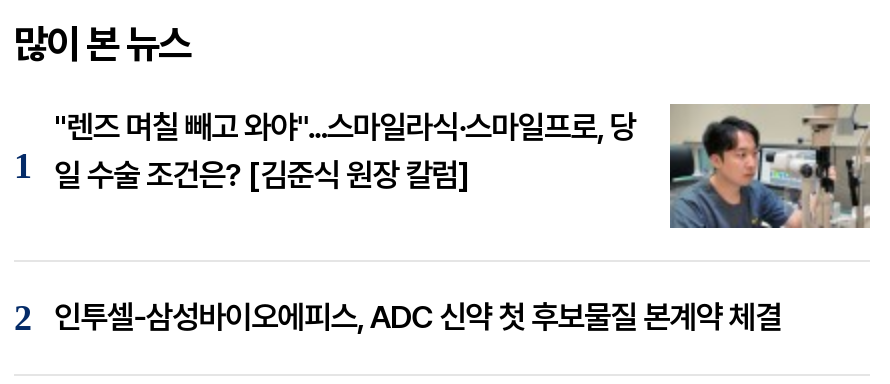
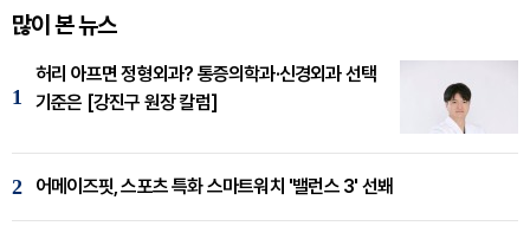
[54,102,872,230] [image] | "렌즈 며칠 빼고 와야"...스마일라식·스마일프로, 당 | 일 수술 조건은? [김준식 원장 칼럼] -> [35,60,518,134] [image] | 허리 아프면 정형외과? 통증의학과·신경외과 선택 | 기준은 [강진구 원장 칼럼]
[54,298,782,336] 인투셀-삼성바이오에피스, ADC 신약 첫 후보물질 본계약 체결 -> [35,175,393,197] 어메이즈핏, 스포츠 특화 스마트워치 '밸런스 3' 선봬

